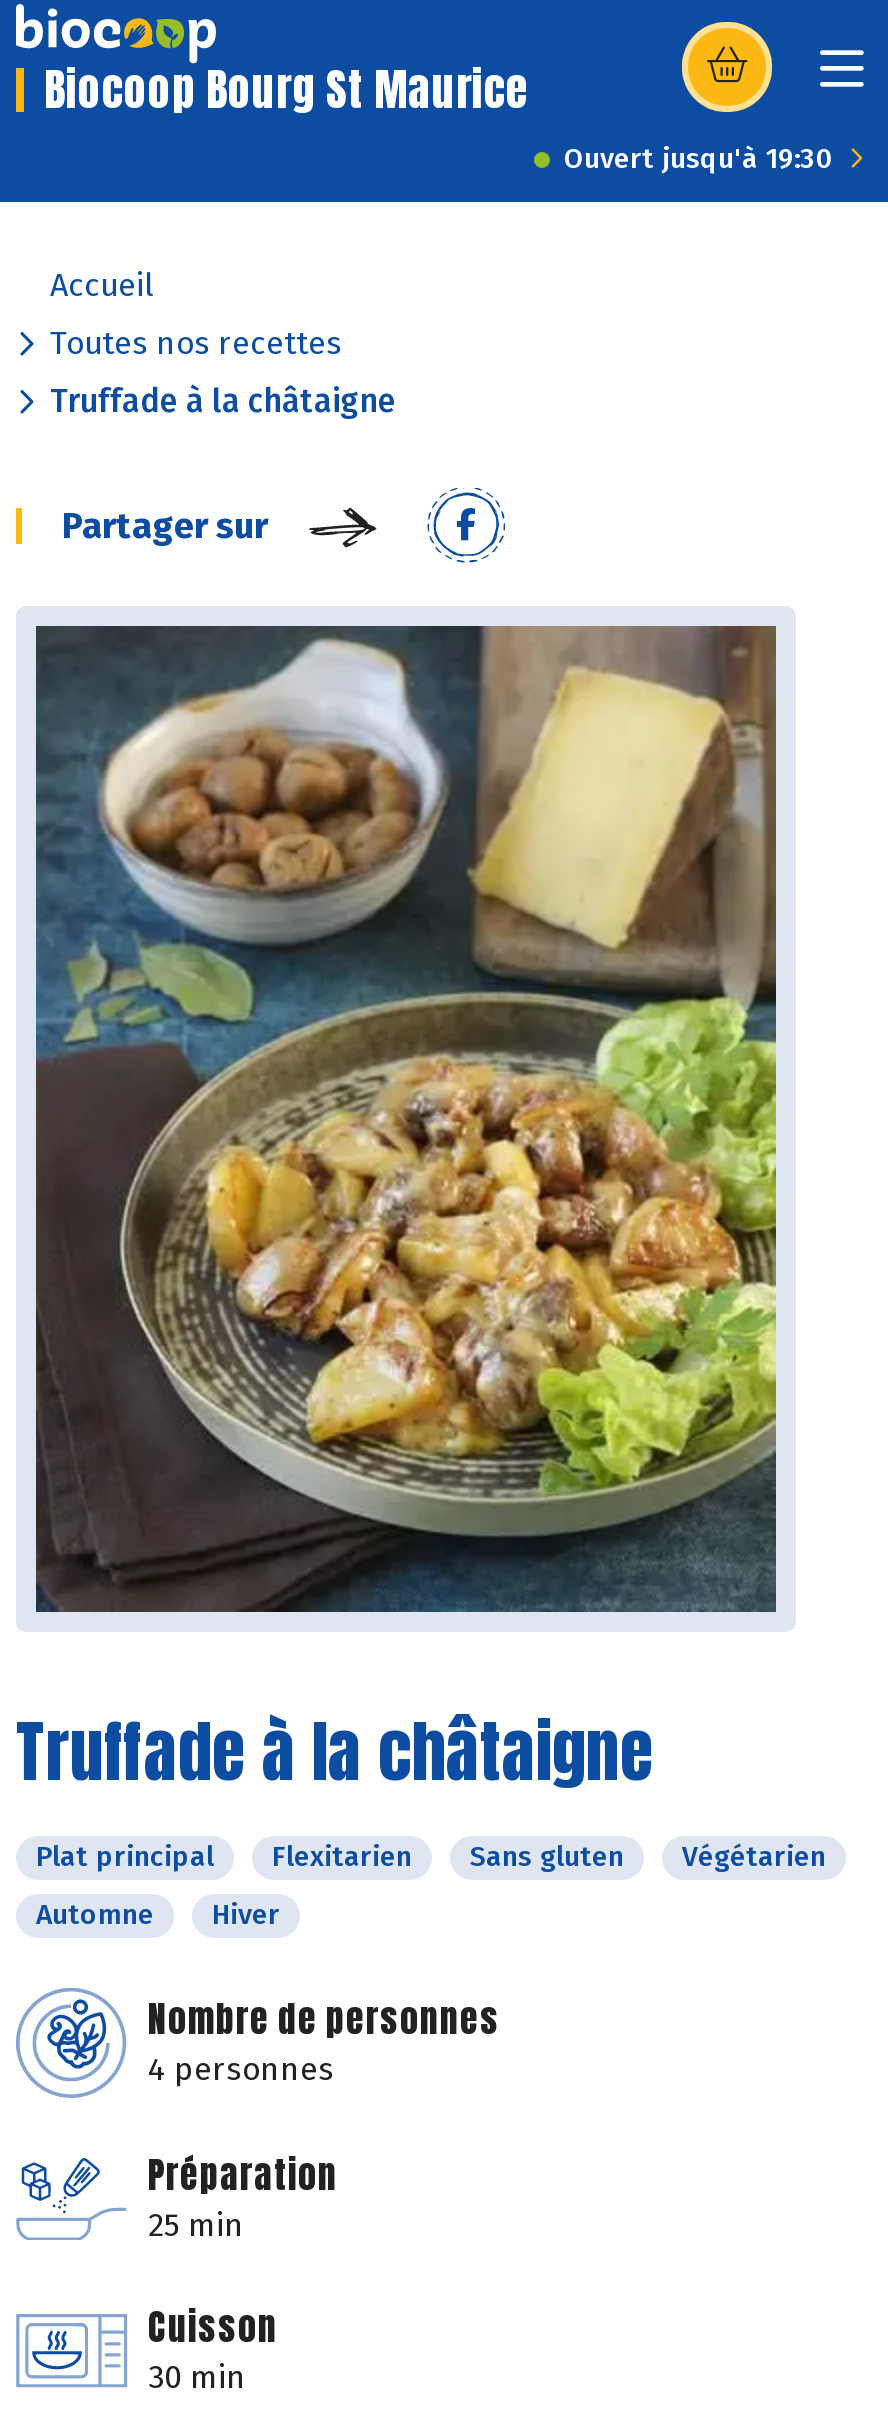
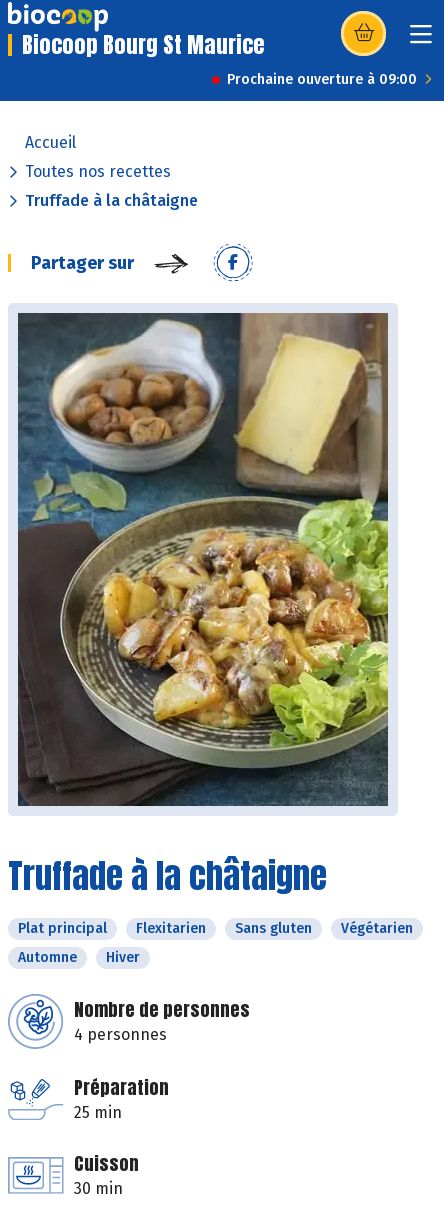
[564,142,834,176] Ouvert jusqu'à 19:30 -> [227,71,417,88] Prochaine ouverture à 09:00

